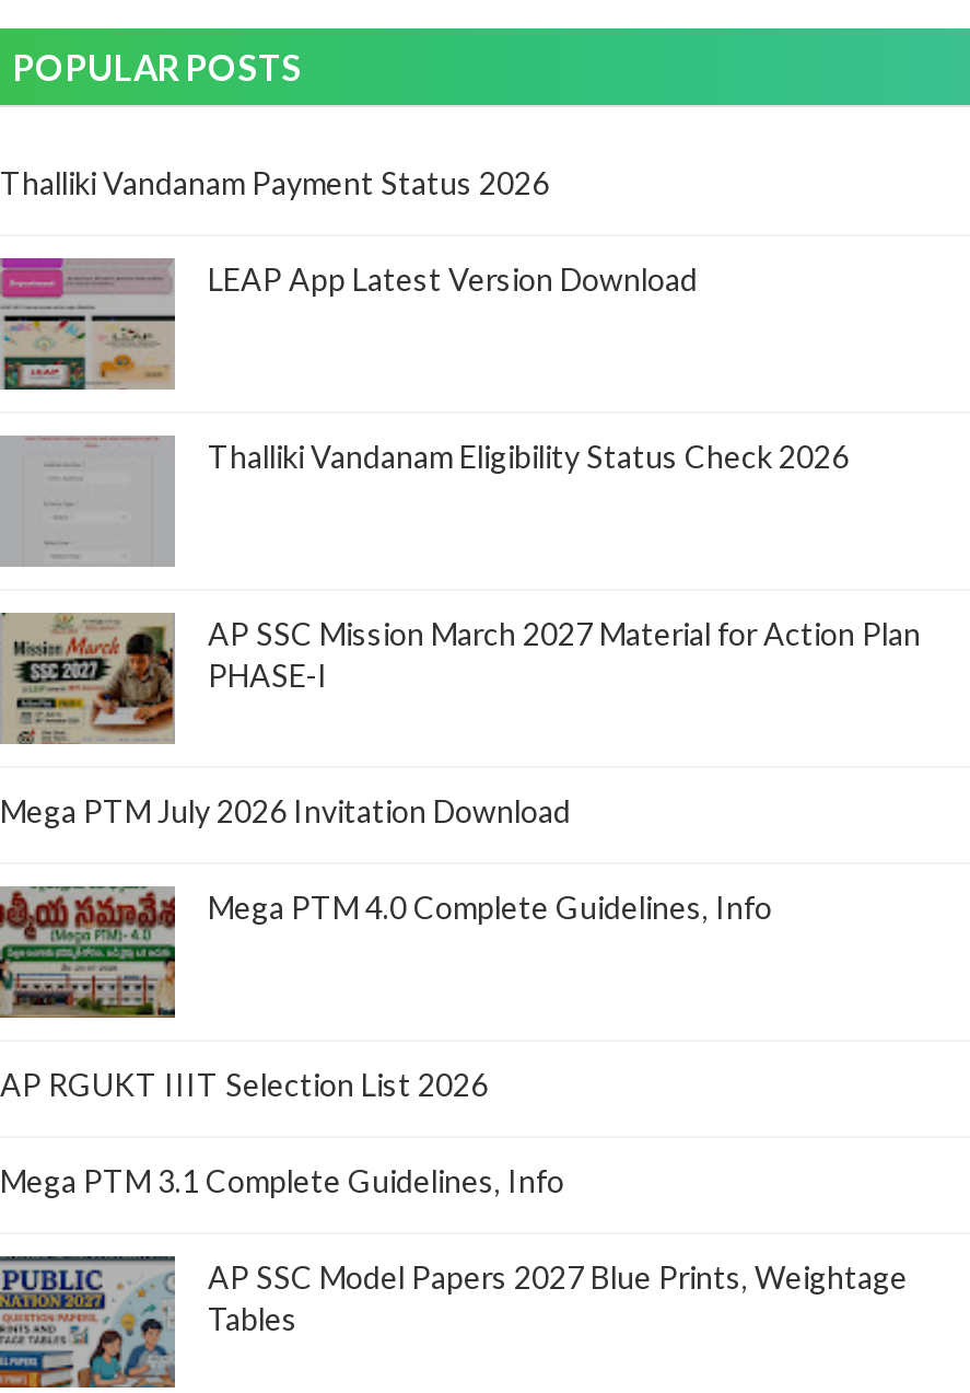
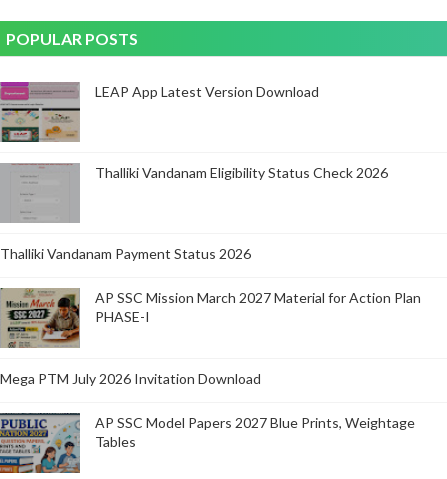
moved [0,164,549,201] -> [0,245,251,262]: Thalliki Vandanam Payment Status 2026
[208,888,772,925] Mega PTM 4.0 Complete Guidelines, Info -> none
[0,941,564,1199] [image] | AP RGUKT IIIT Selection List 2026 | Mega PTM 3.1 Complete Guidelines, Info -> none

